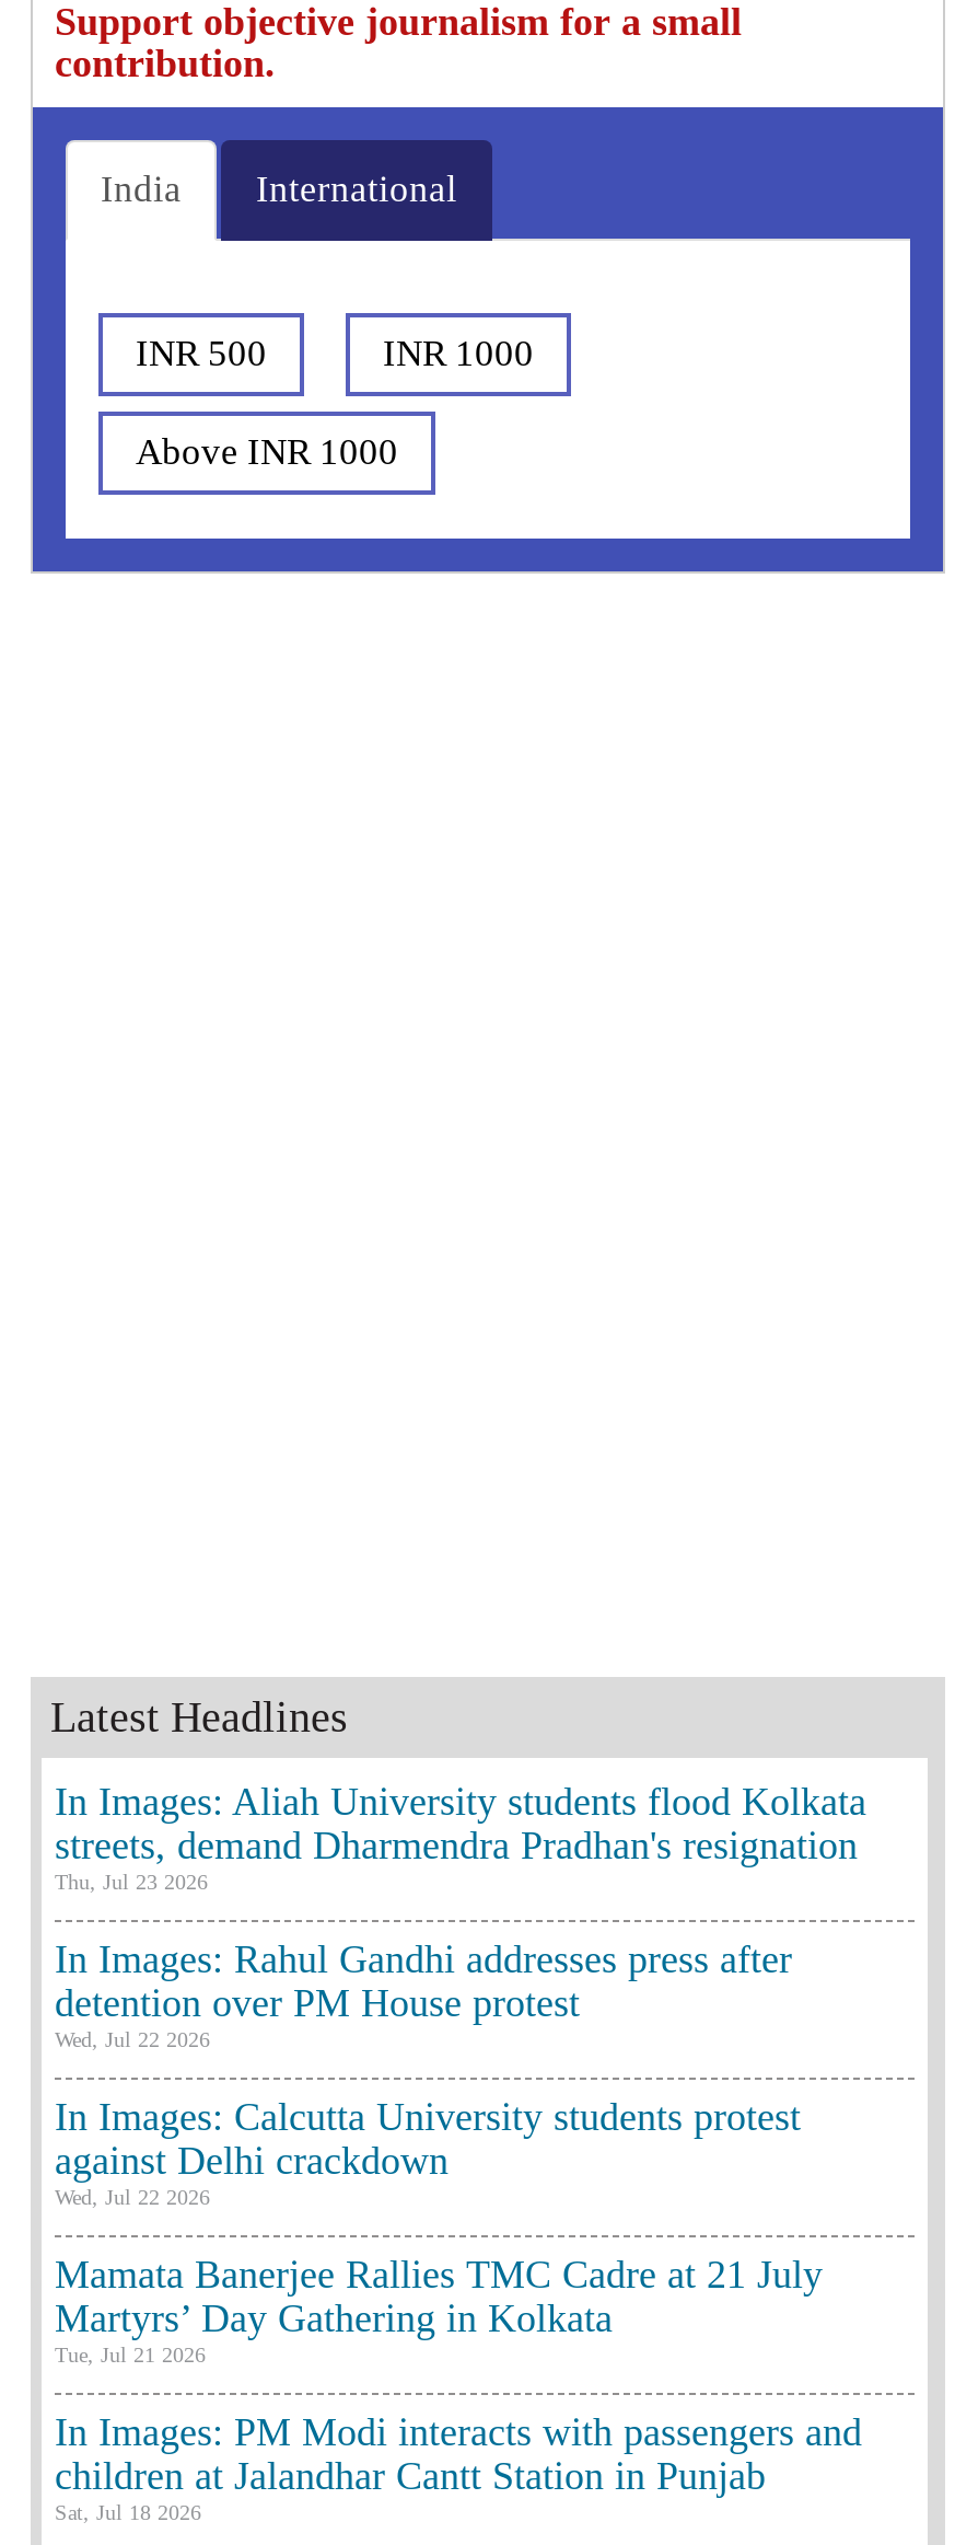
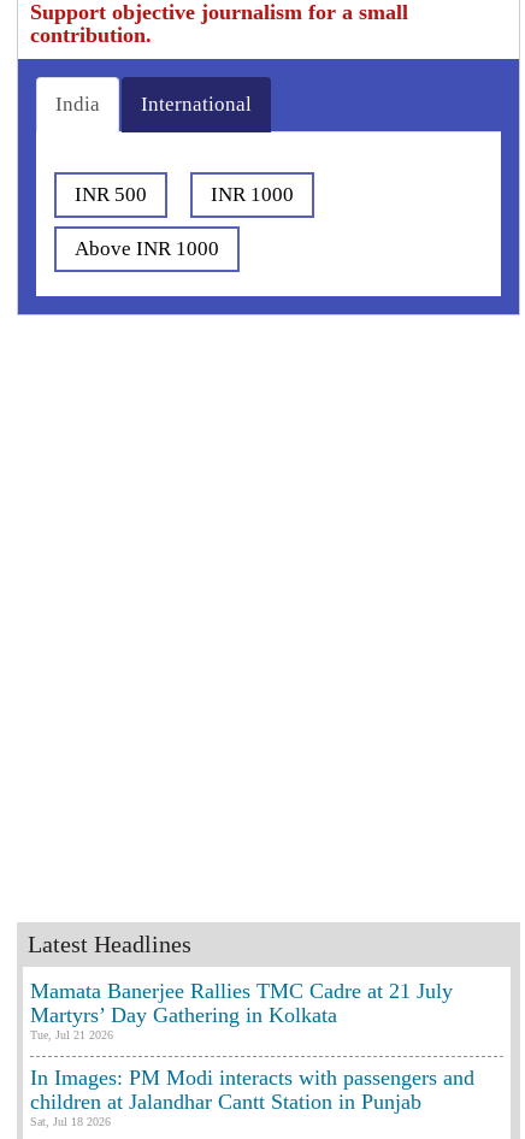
[55,1780,866,2209] In Images: Aliah University students flood Kolkata | streets, demand Dharmendra Pradhan's resignation | Thu, Jul 23 2026 | In Images: Rahul Gandhi addresses press after | detention over PM House protest | Wed, Jul 22 2026 | In Images: Calcutta University students protest | against Delhi crackdown | Wed, Jul 22 2026 -> none

